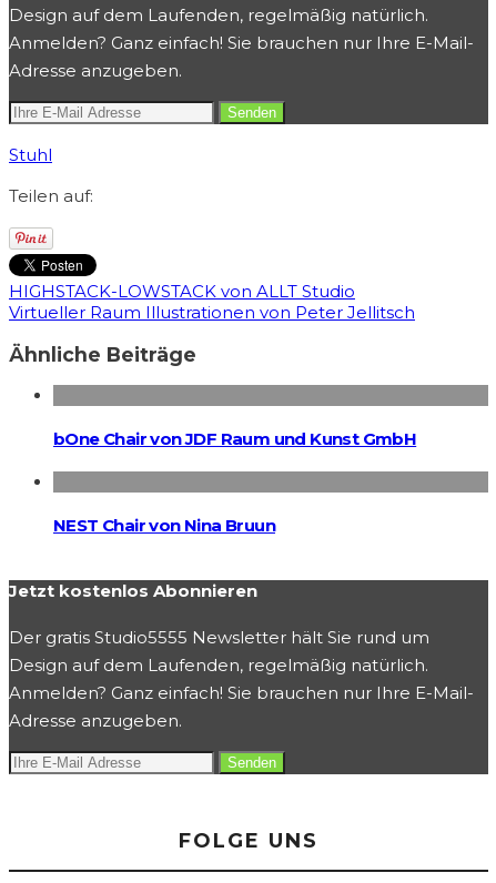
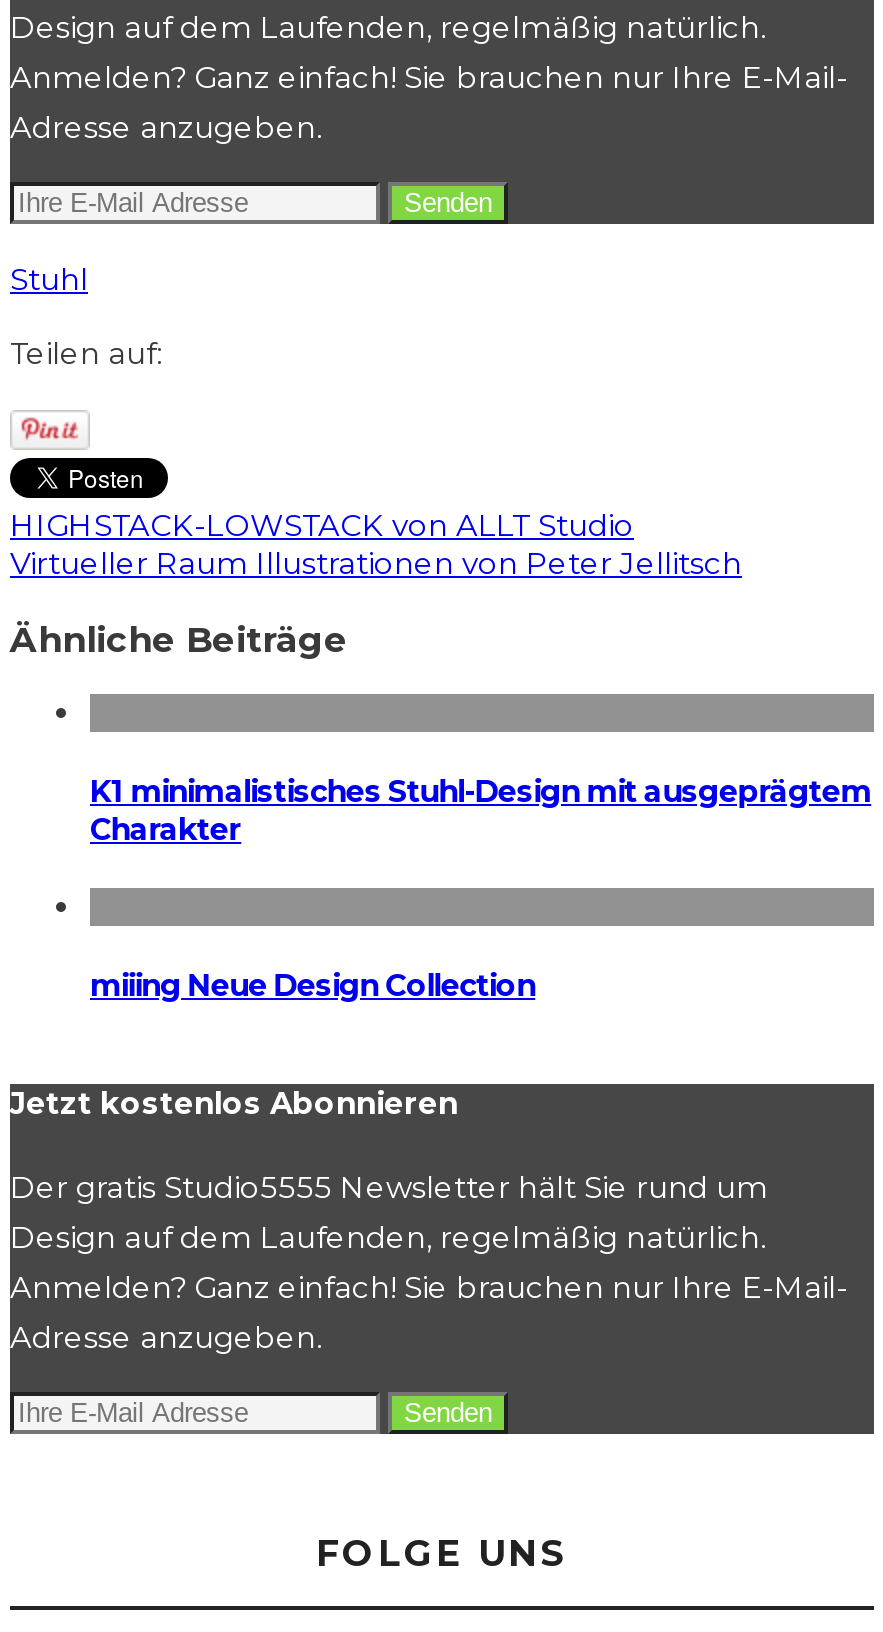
[53,428,416,449] bOne Chair von JDF Raum und Kunst GmbH -> [90,772,871,848] K1 minimalistisches Stuhl-Design mit ausgeprägtem | Charakter
[53,515,275,536] NEST Chair von Nina Bruun -> [90,966,535,1004] miiing Neue Design Collection

